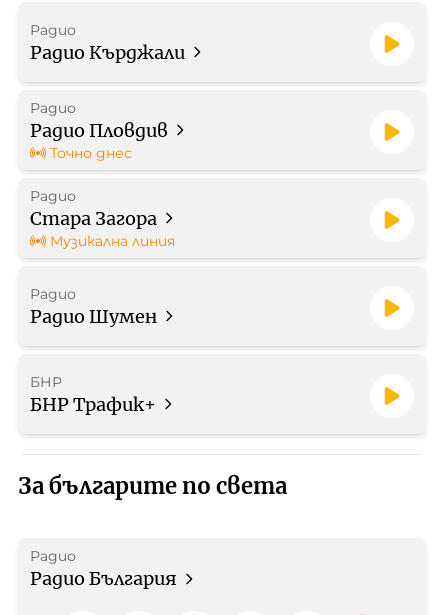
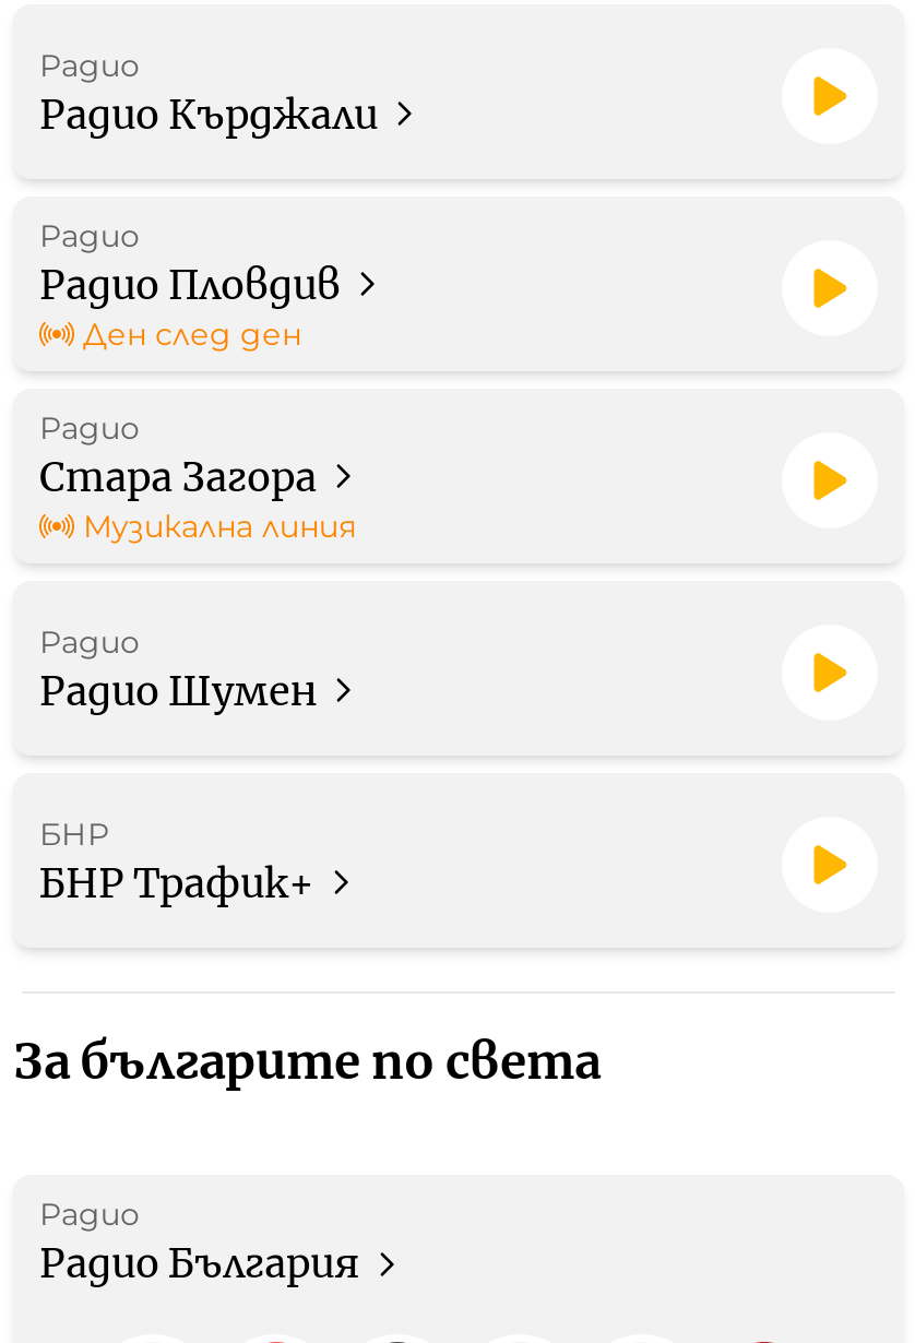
[50,143,132,161] Точно днес -> [83,313,301,353] Ден след ден

